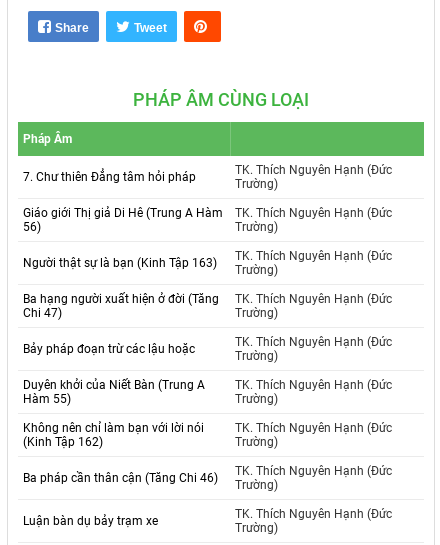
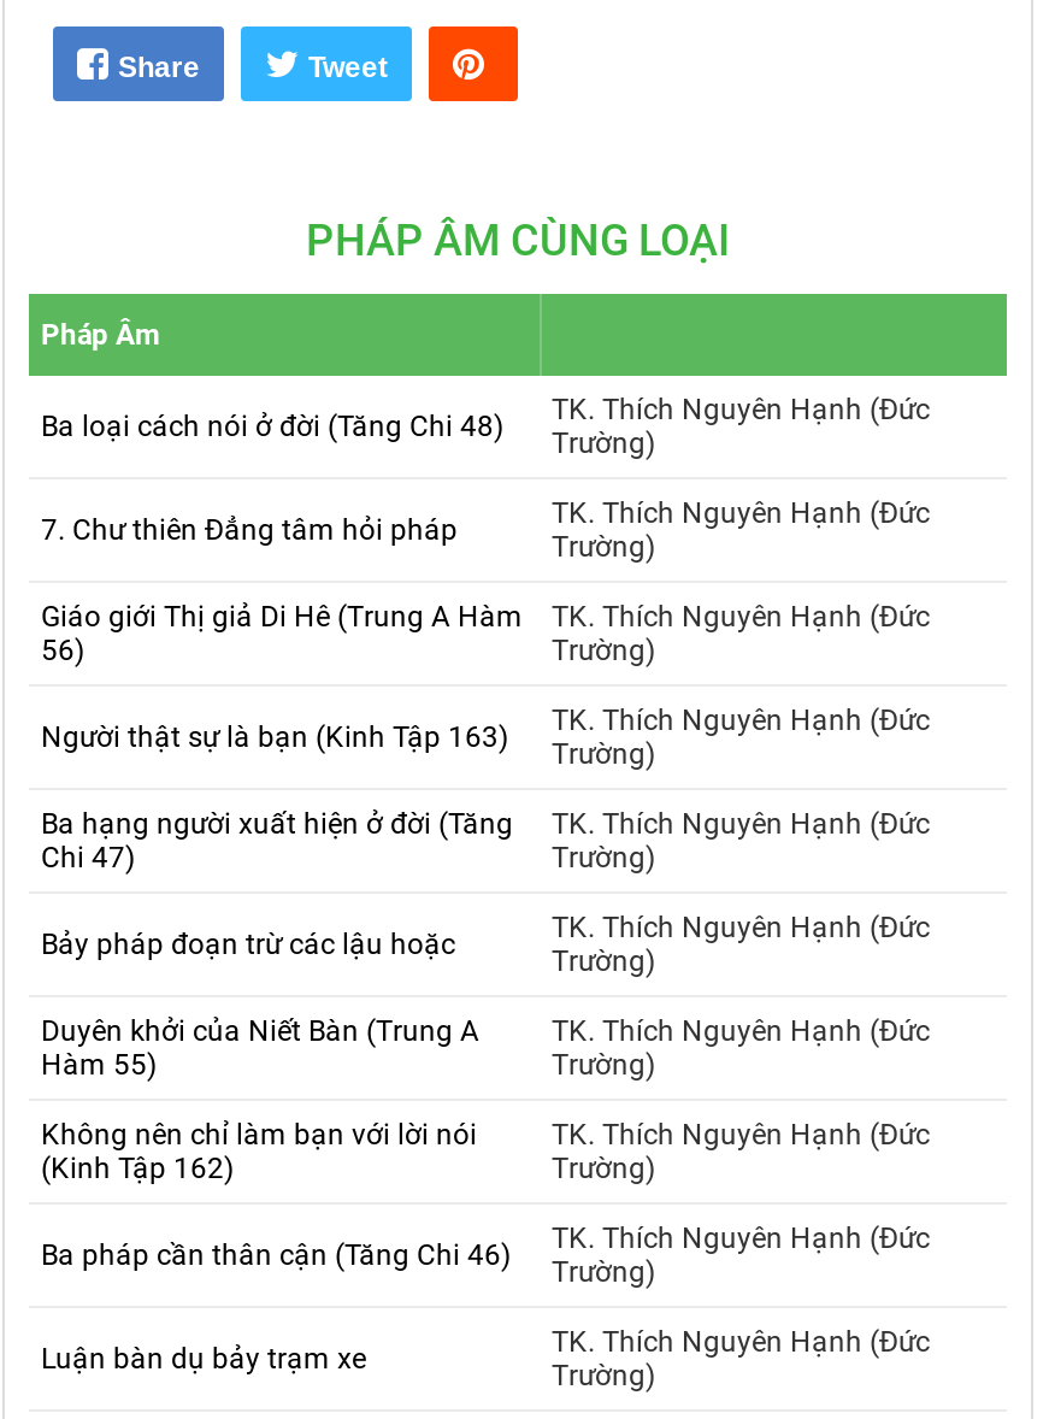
none -> [41,394,930,461] Ba loại cách nói ở đời (Tăng Chi 48) | TK. Thích Nguyên Hạnh (Đức | Trường)

